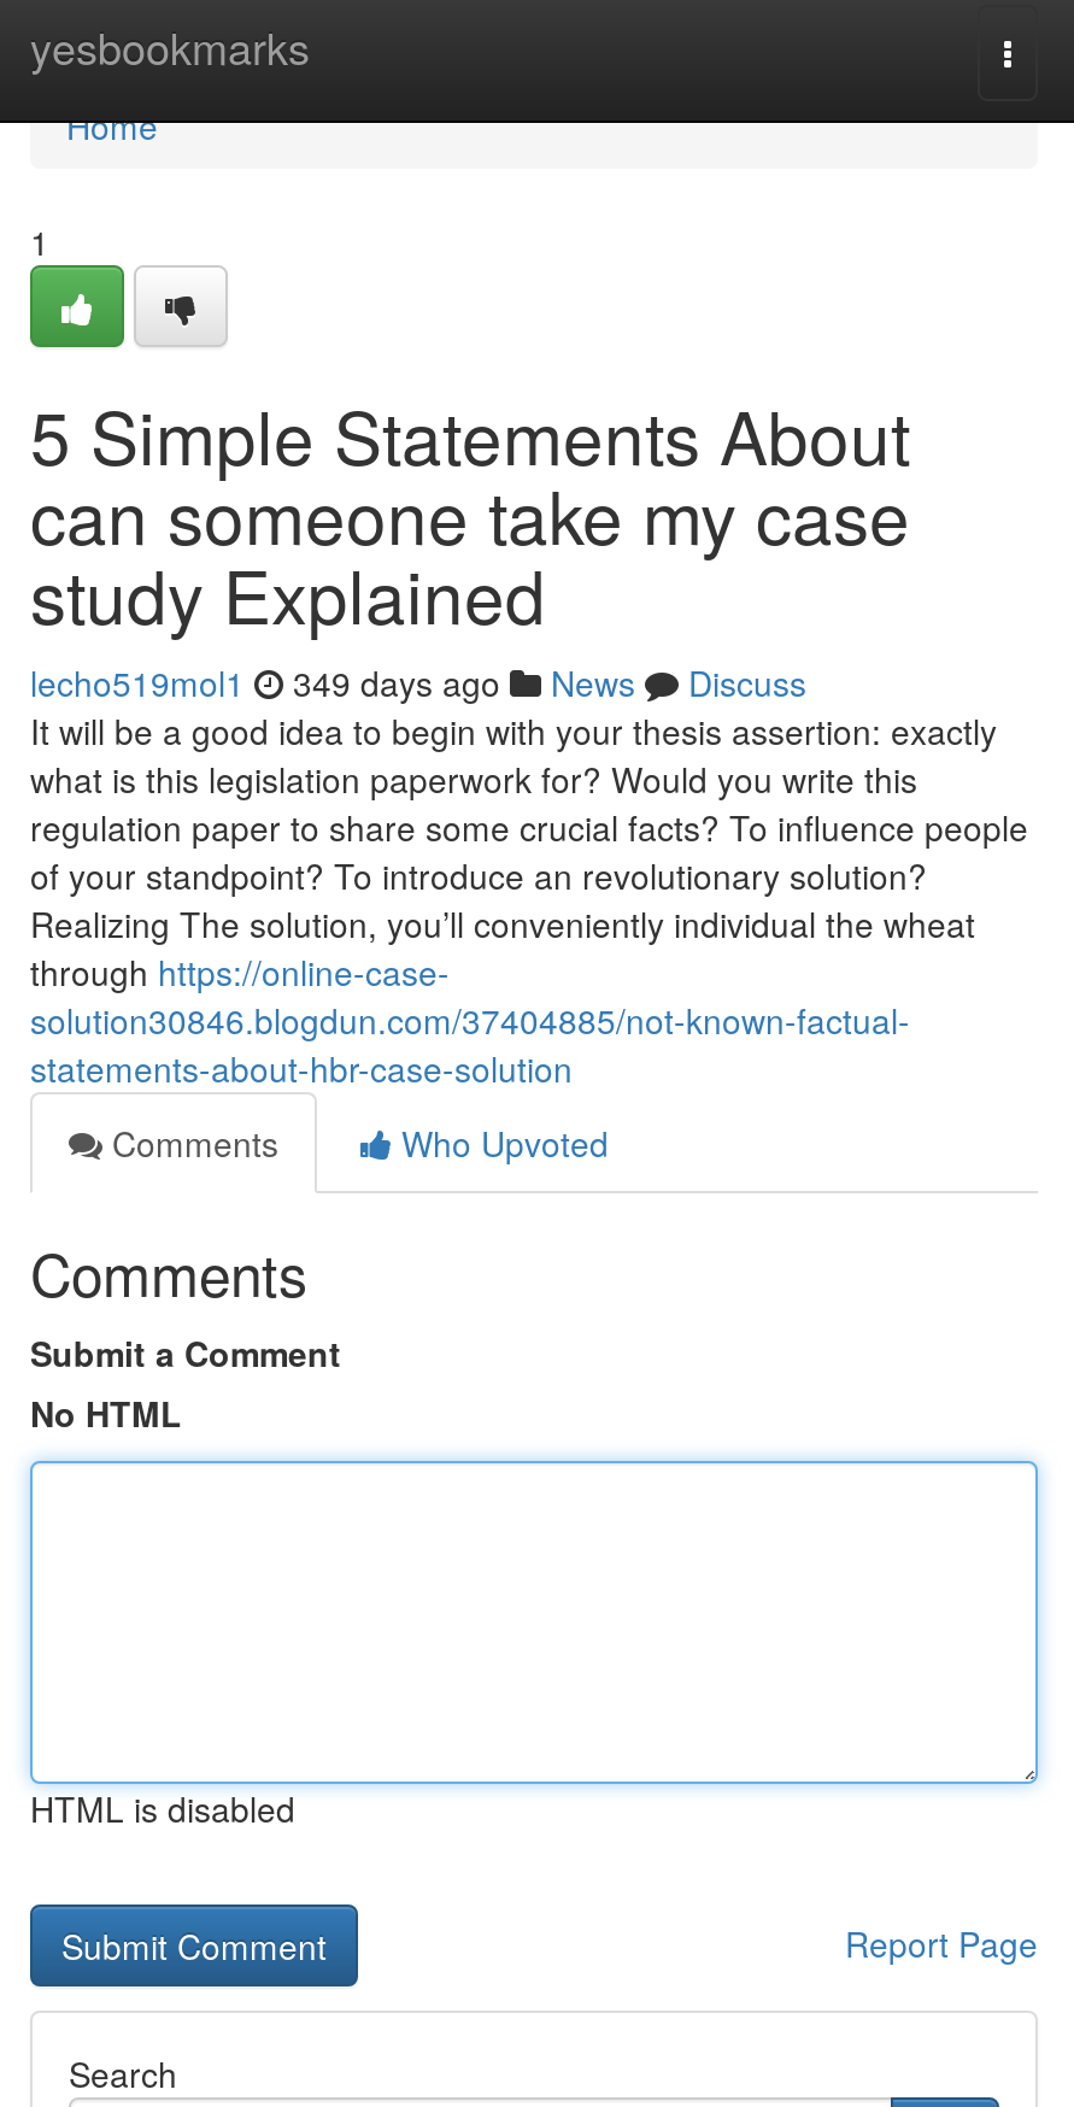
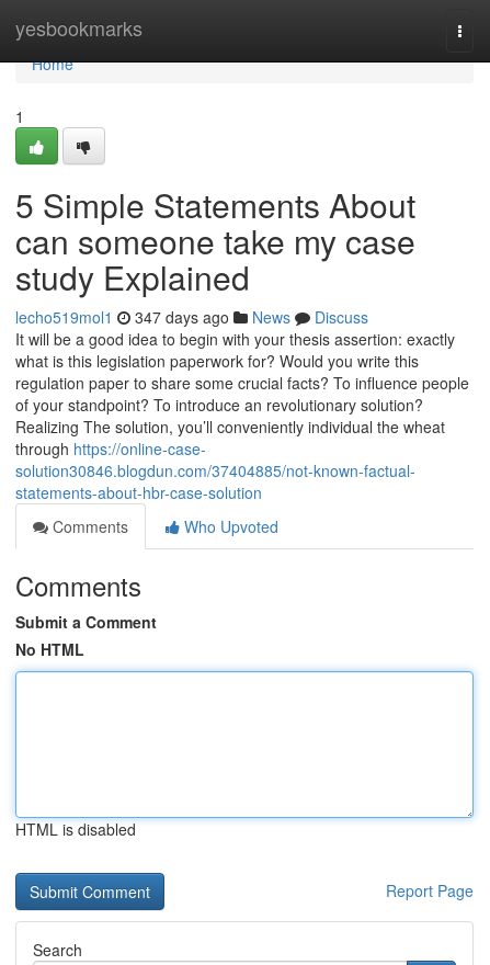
[30,658,806,706] lecho519mol1 349 days ago News Discuss -> [15,306,368,328] lecho519mol1 347 days ago News Discuss

